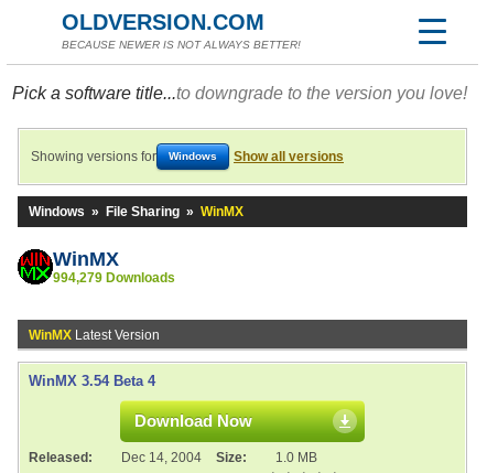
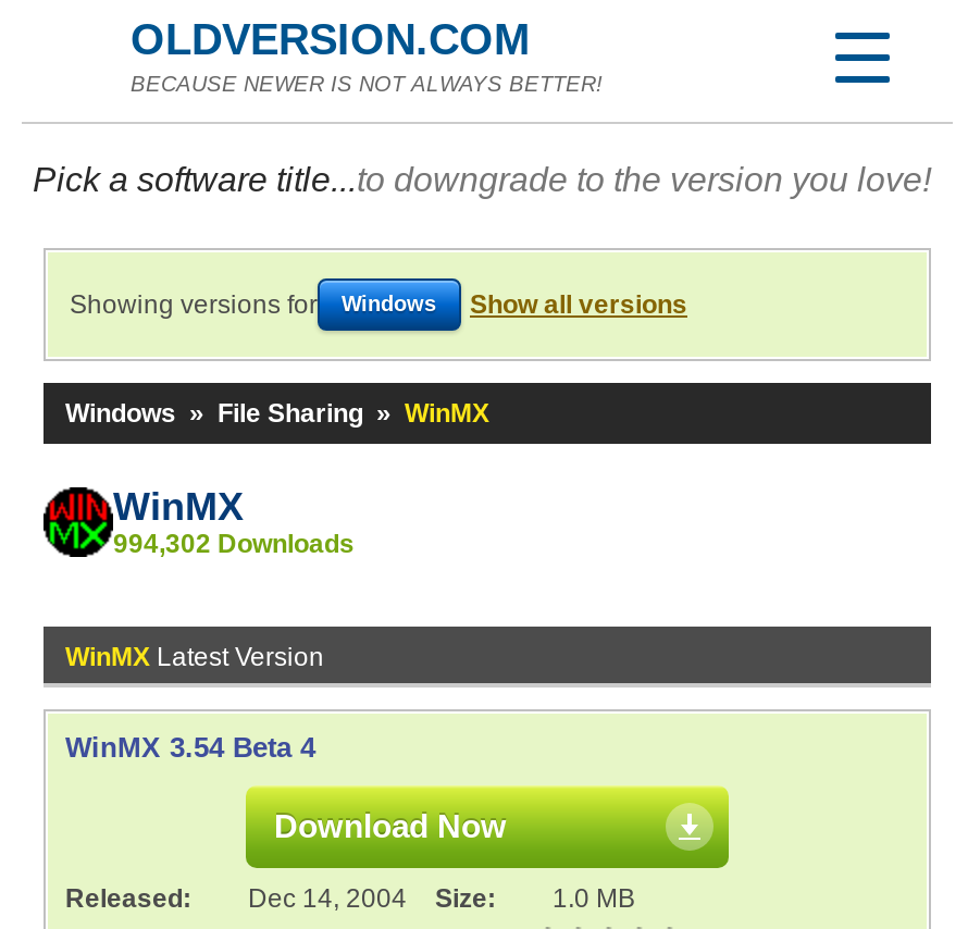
[53,270,175,286] 994,279 Downloads -> [113,529,355,559] 994,302 Downloads

